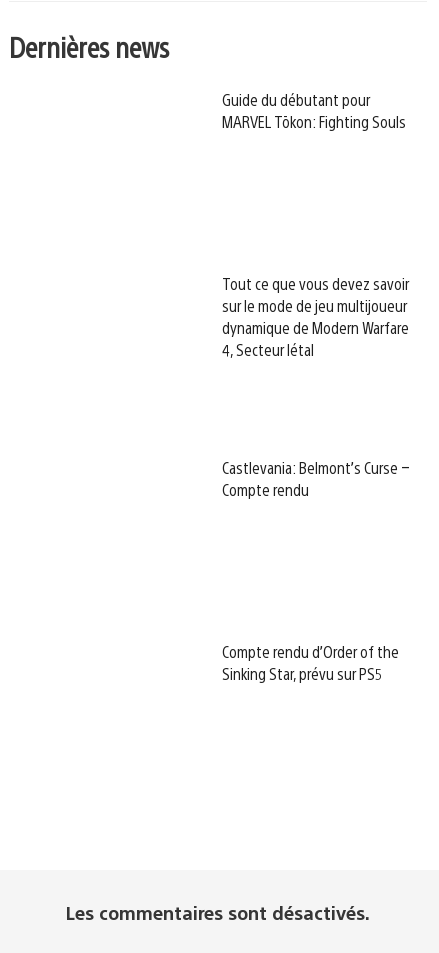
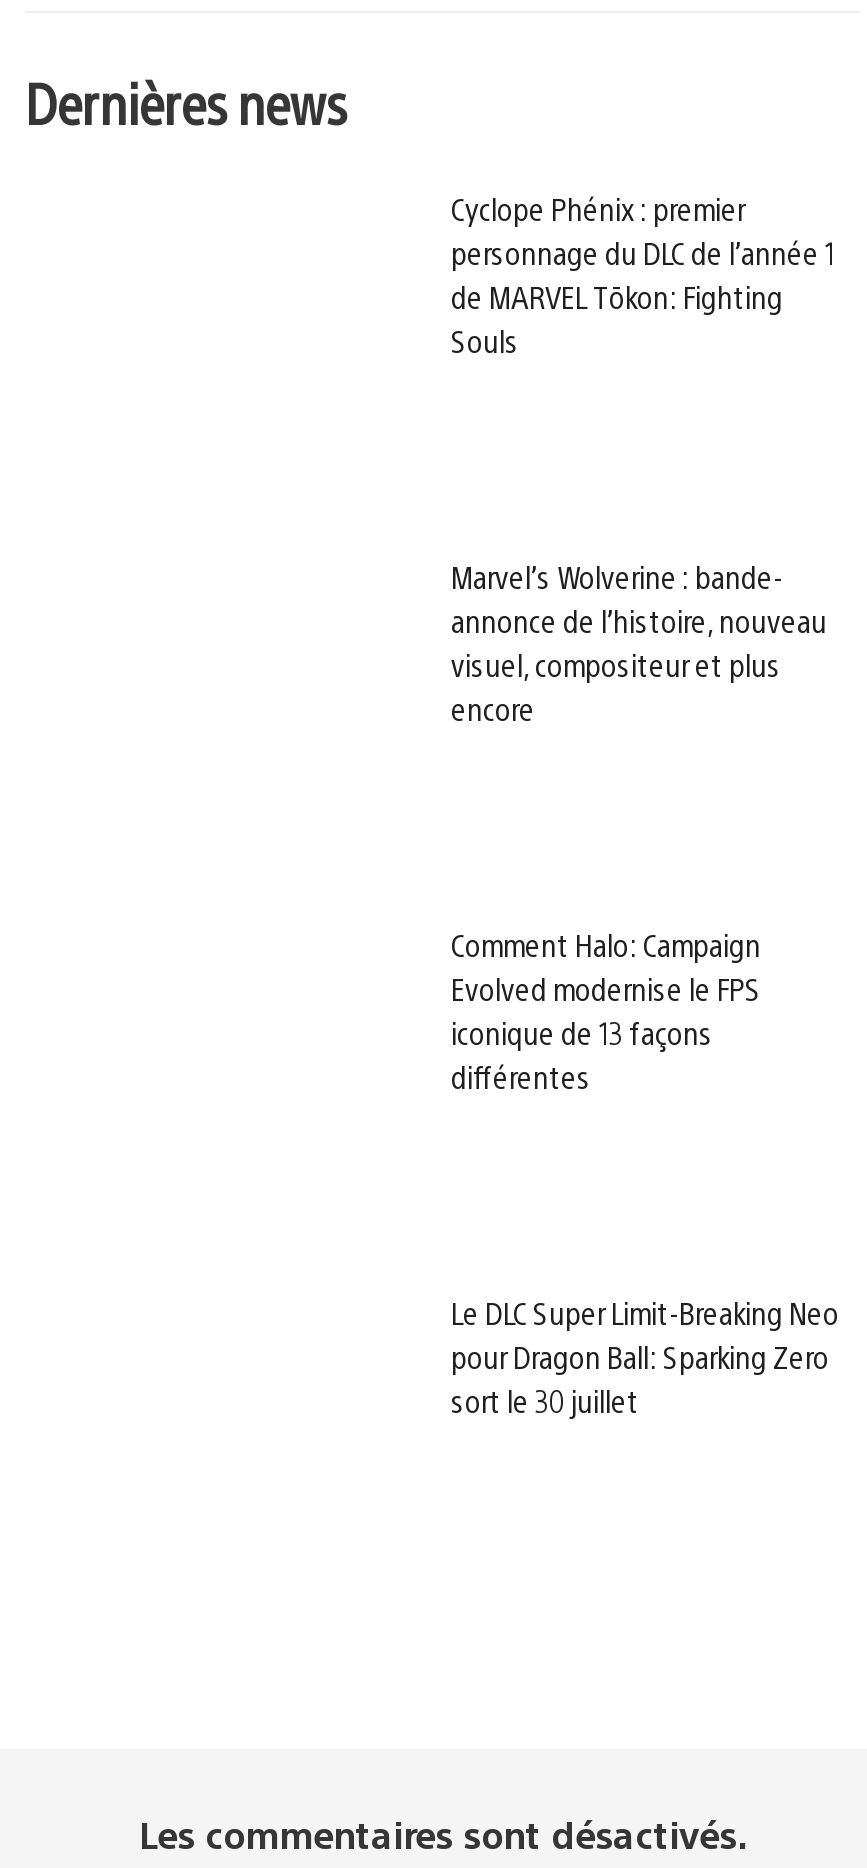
[222,89,406,132] Guide du débutant pour | MARVEL Tōkon: Fighting Souls -> [451,187,835,361] Cyclope Phénix : premier | personnage du DLC de l’année 1 | de MARVEL Tōkon: Fighting | Souls
[222,273,409,360] Tout ce que vous devez savoir | sur le mode de jeu multijoueur | dynamique de Modern Warfare | 4, Secteur létal -> [451,555,827,729] Marvel’s Wolverine : bande- | annonce de l’histoire, nouveau | visuel, compositeur et plus | encore
[222,457,410,500] Castlevania: Belmont’s Curse – | Compte rendu -> [451,923,761,1097] Comment Halo: Campaign | Evolved modernise le FPS | iconique de 13 façons | différentes
[222,641,399,684] Compte rendu d’Order of the | Sinking Star, prévu sur PS5 -> [451,1291,839,1421] Le DLC Super Limit-Breaking Neo | pour Dragon Ball: Sparking Zero | sort le 30 juillet

